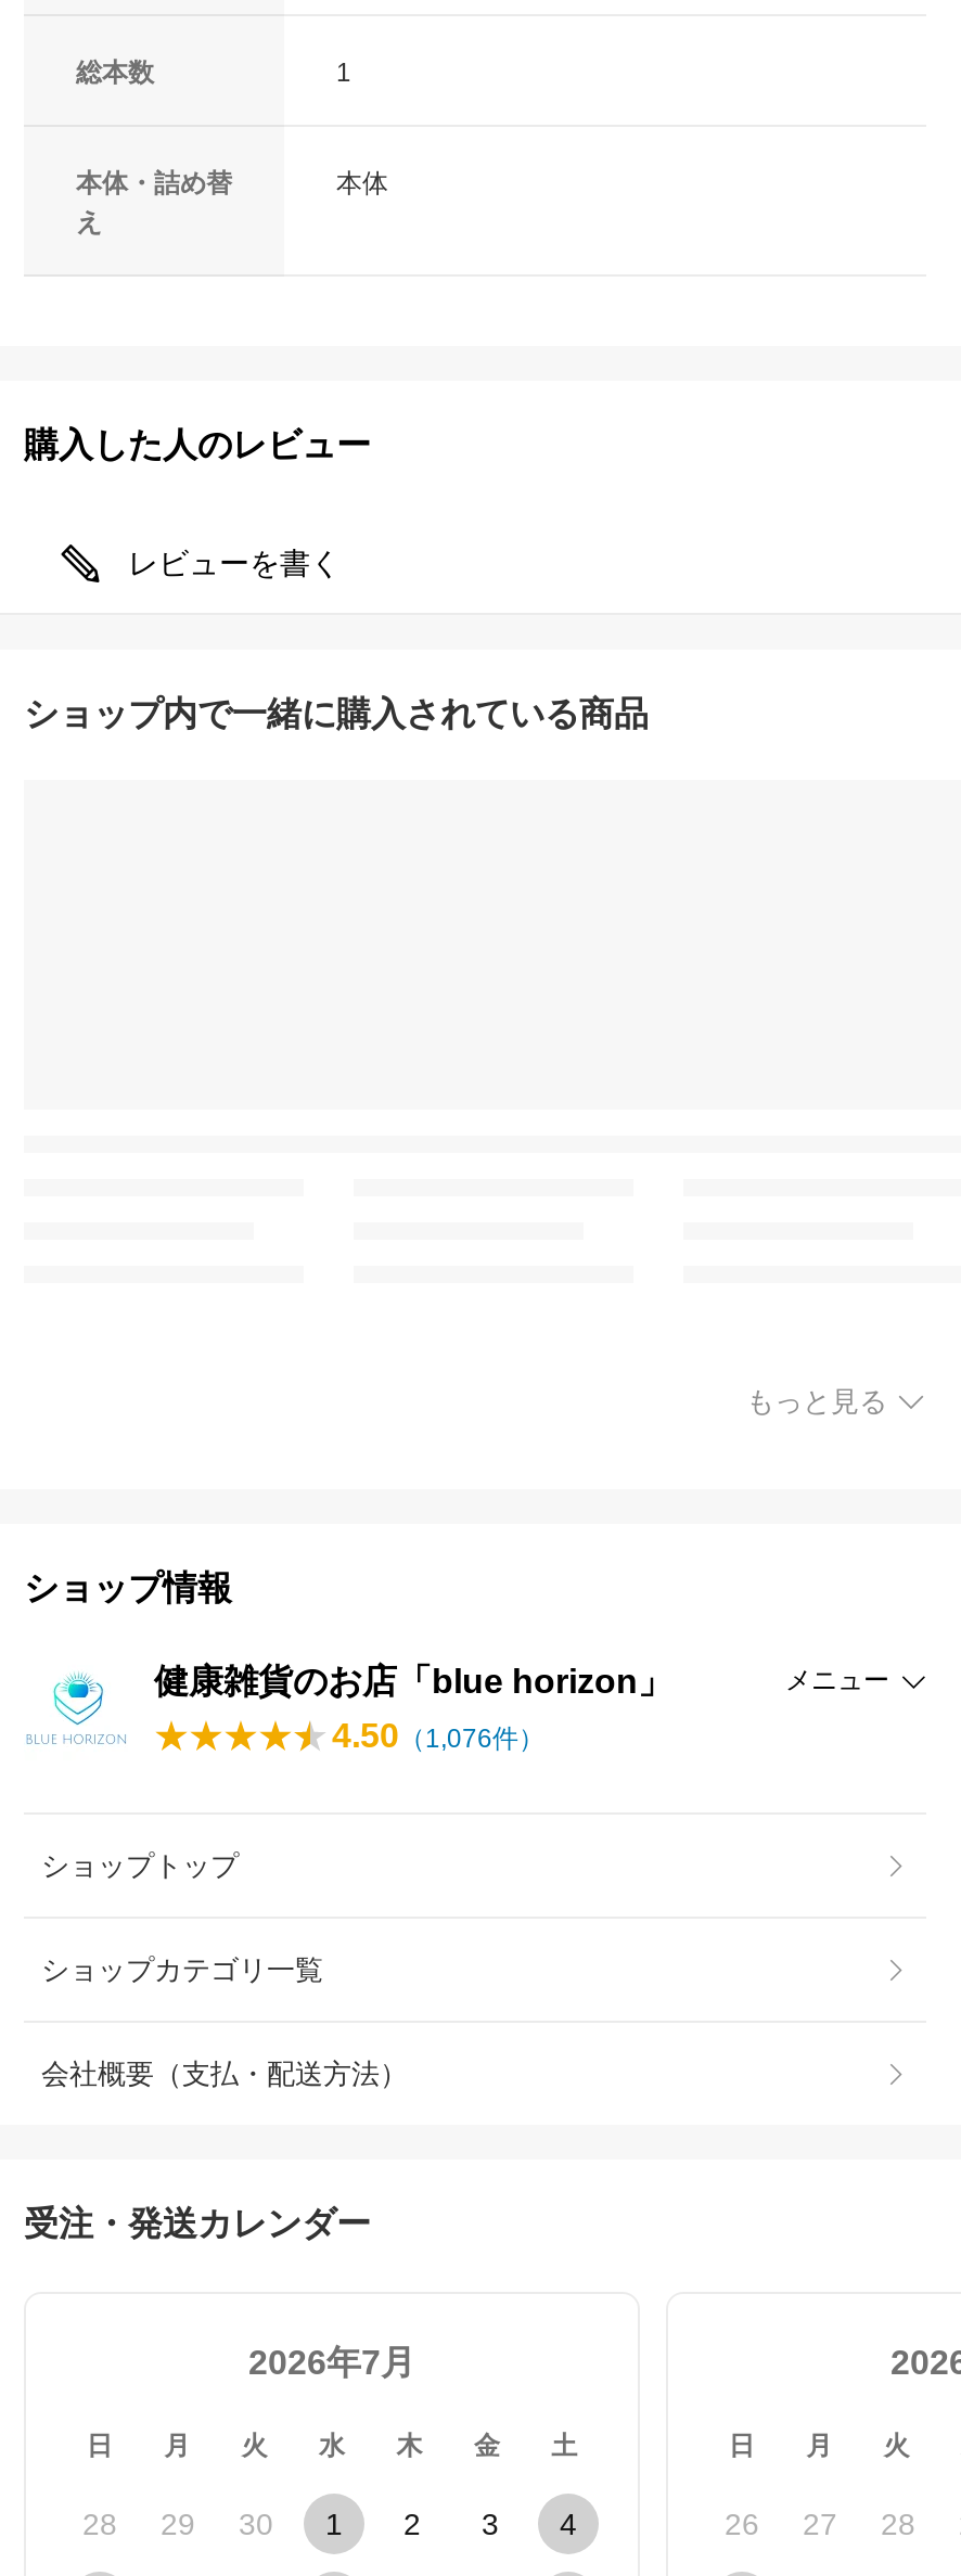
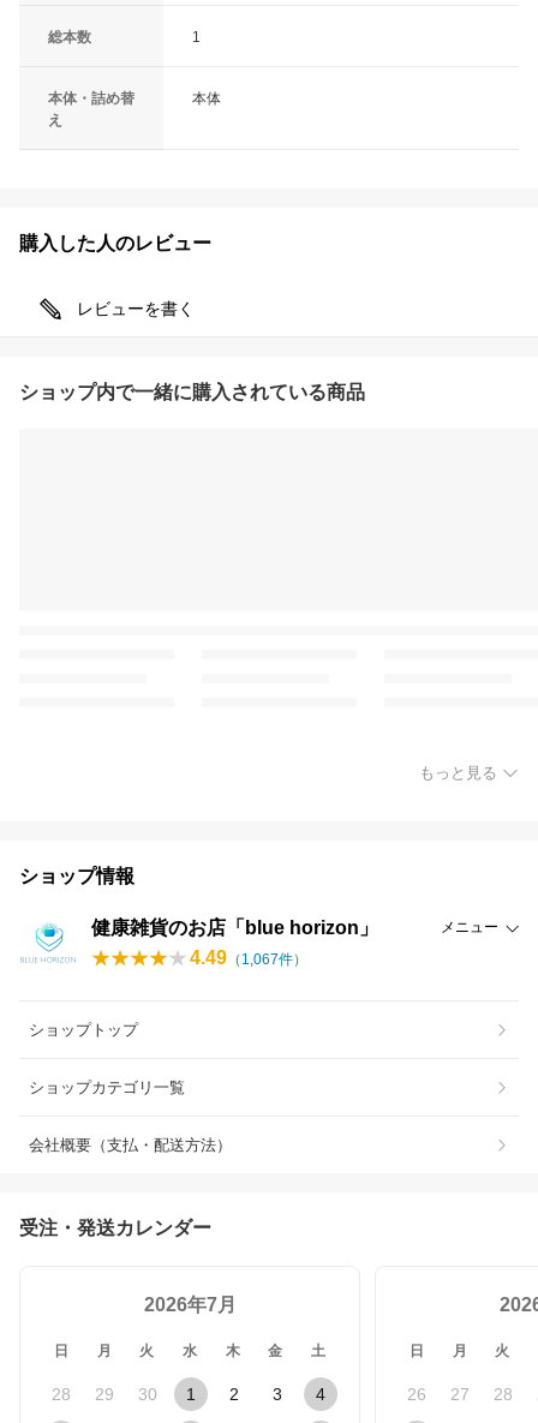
[332,1717,544,1754] 4.50（1,076件） -> [190,947,307,968] 4.49（1,067件）

